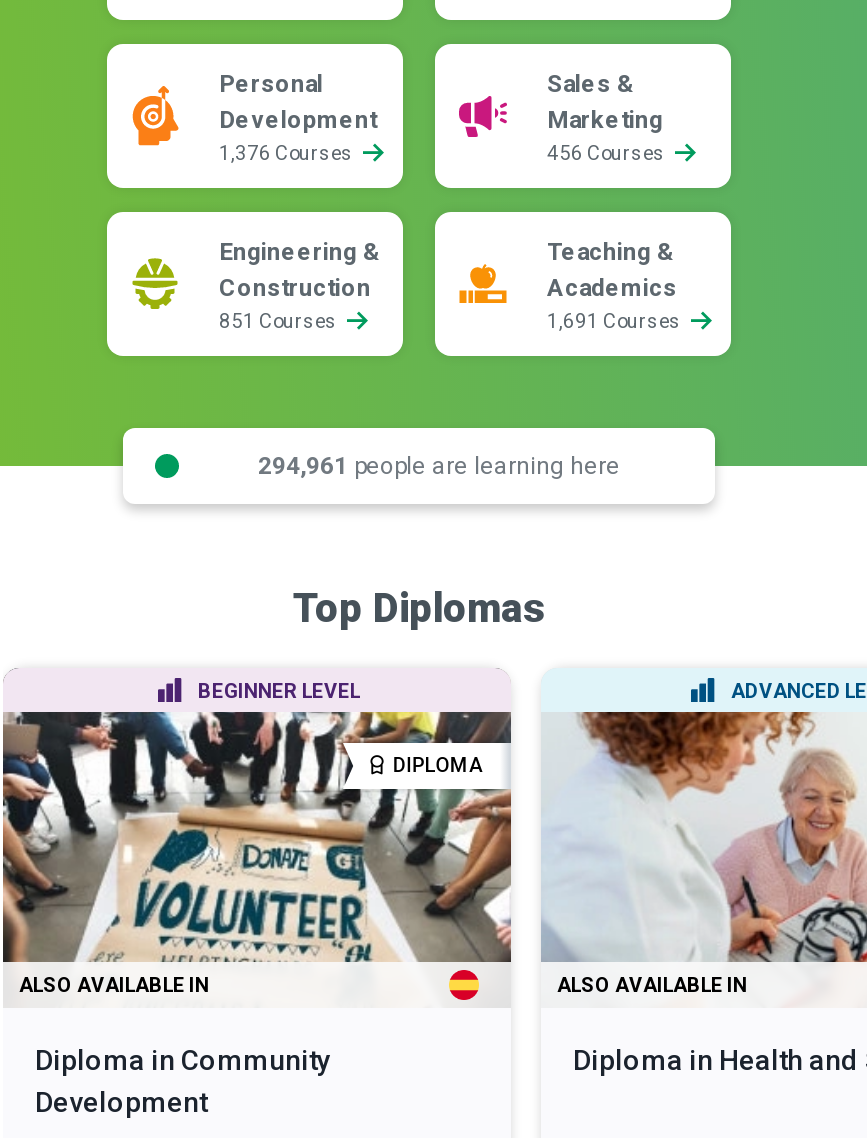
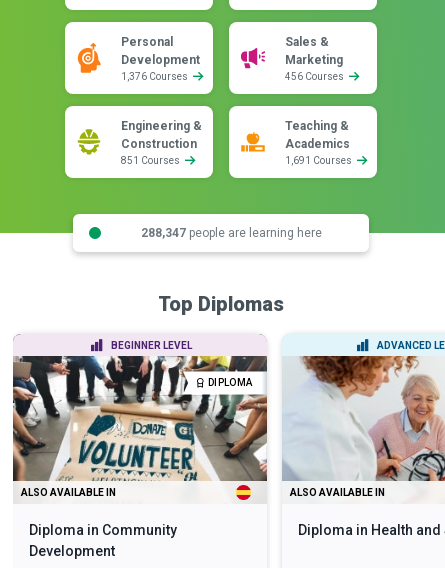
[258,451,620,479] 294,961 people are learning here -> [140,225,321,239] 288,347 people are learning here

